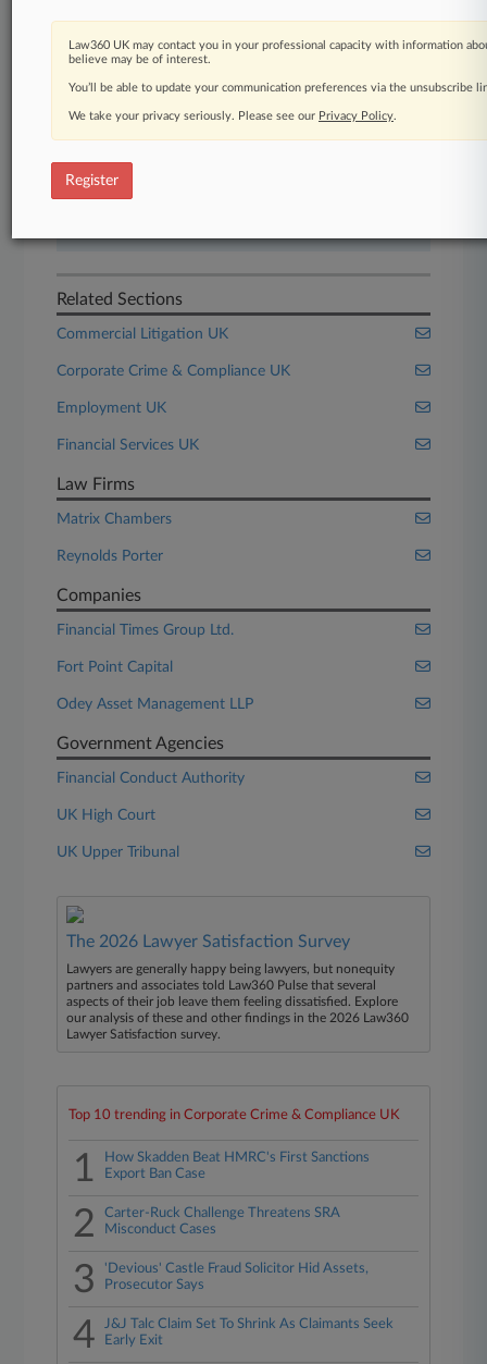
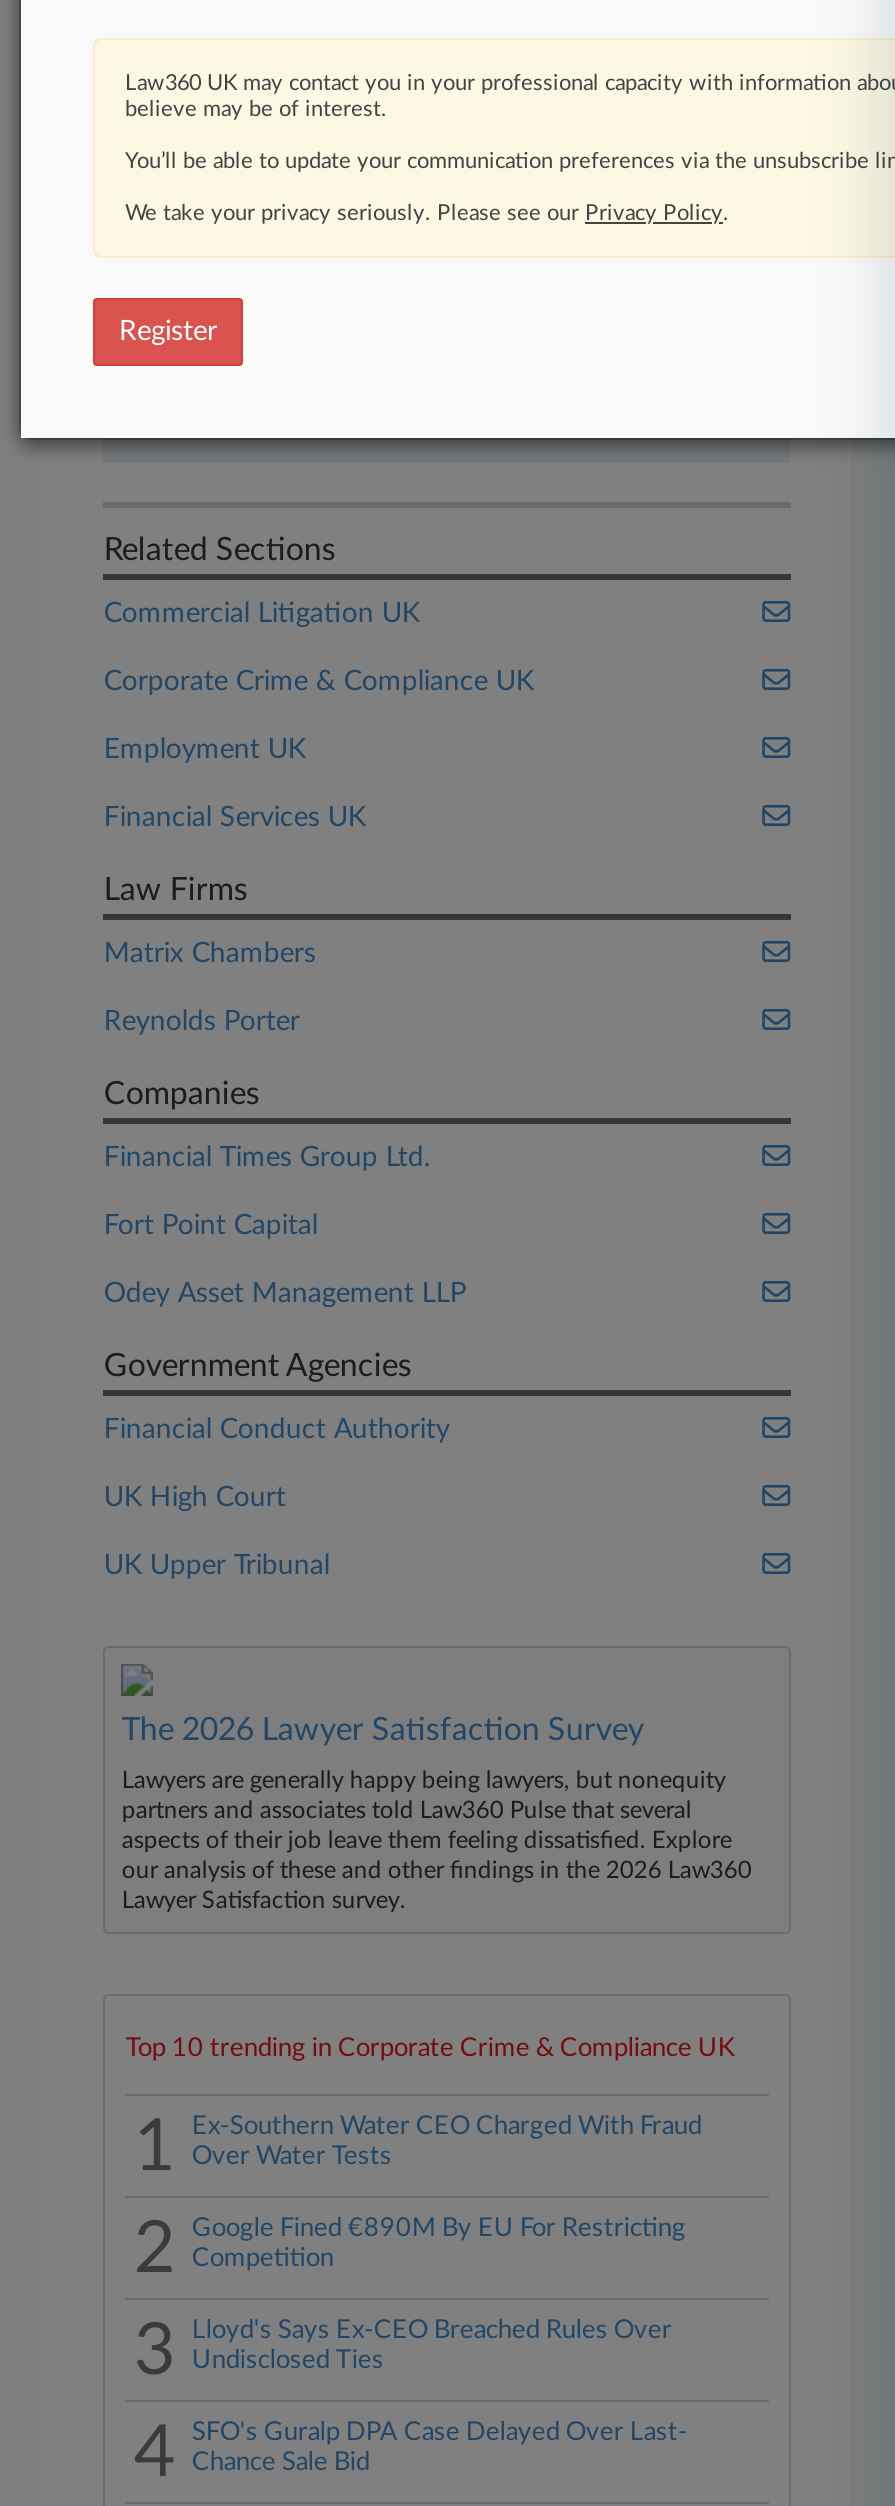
[105,1151,370,1181] How Skadden Beat HMRC's First Sanctions | Export Ban Case -> [192,2114,702,2170] Ex-Southern Water CEO Charged With Fraud | Over Water Tests
[105,1206,341,1237] Carter-Ruck Challenge Threatens SRA | Misconduct Cases -> [192,2216,686,2272] Google Fined €890M By EU For Restricting | Competition
[105,1262,369,1292] 'Devious' Castle Fraud Solicitor Hid Assets, | Prosecutor Says -> [192,2318,672,2374] Lloyd's Says Ex-CEO Breached Rules Over | Undisclosed Ties
[105,1317,394,1348] J&J Talc Claim Set To Shrink As Claimants Seek | Early Exit -> [192,2420,688,2476] SFO's Guralp DPA Case Delayed Over Last- | Chance Sale Bid

